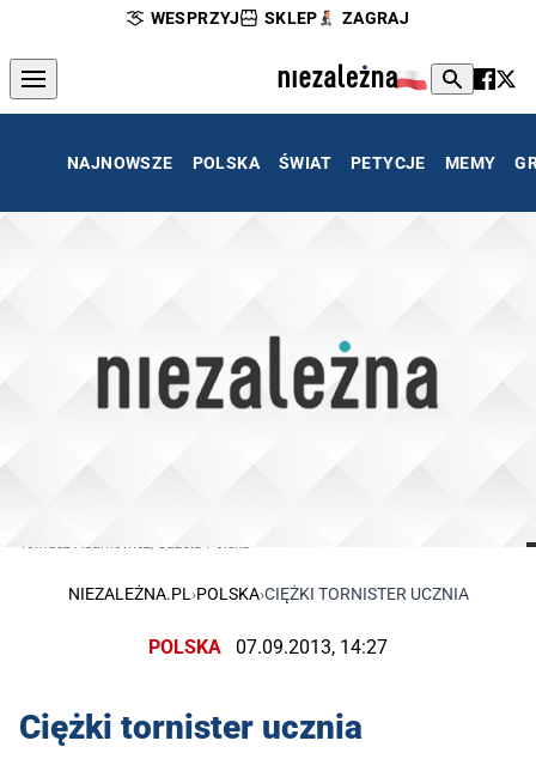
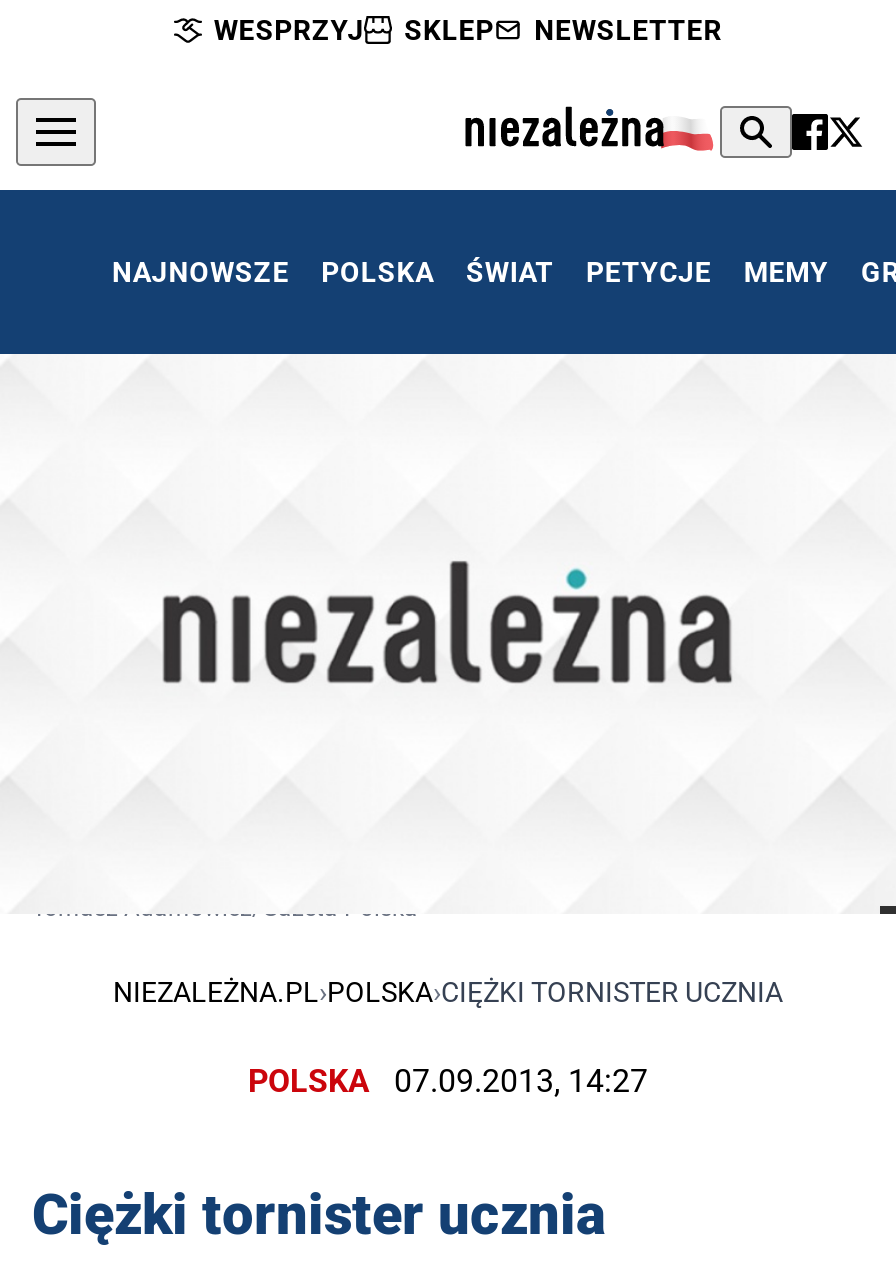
[342,8,410,28] ZAGRAJ -> [534,14,722,46] NEWSLETTER

